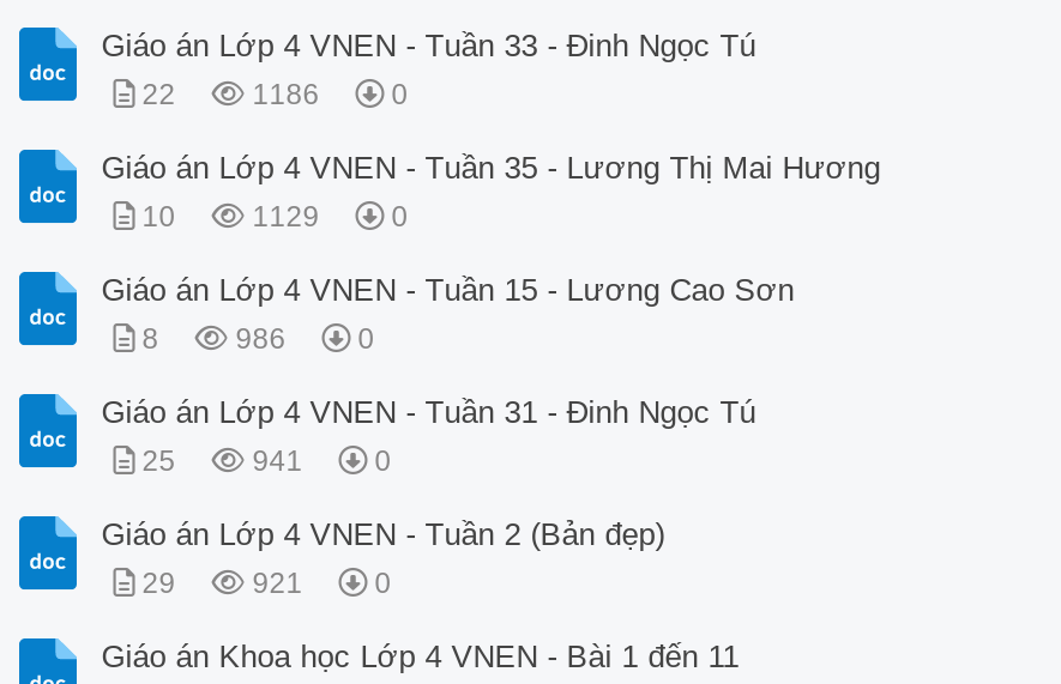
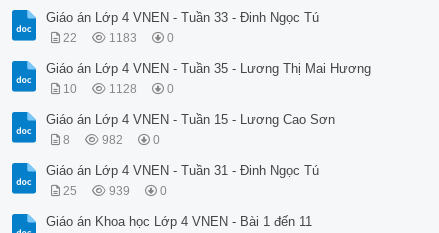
[252,78,319,112] 1186 -> [109,31,137,45] 1183
[252,200,319,234] 1129 -> [109,82,137,96] 1128
[235,322,286,356] 986 -> [102,133,123,147] 982
[101,445,665,600] 941 | 0 | Giáo án Lớp 4 VNEN - Tuần 2 (Bản đẹp) | 29 | 921 -> [109,184,130,198] 939

